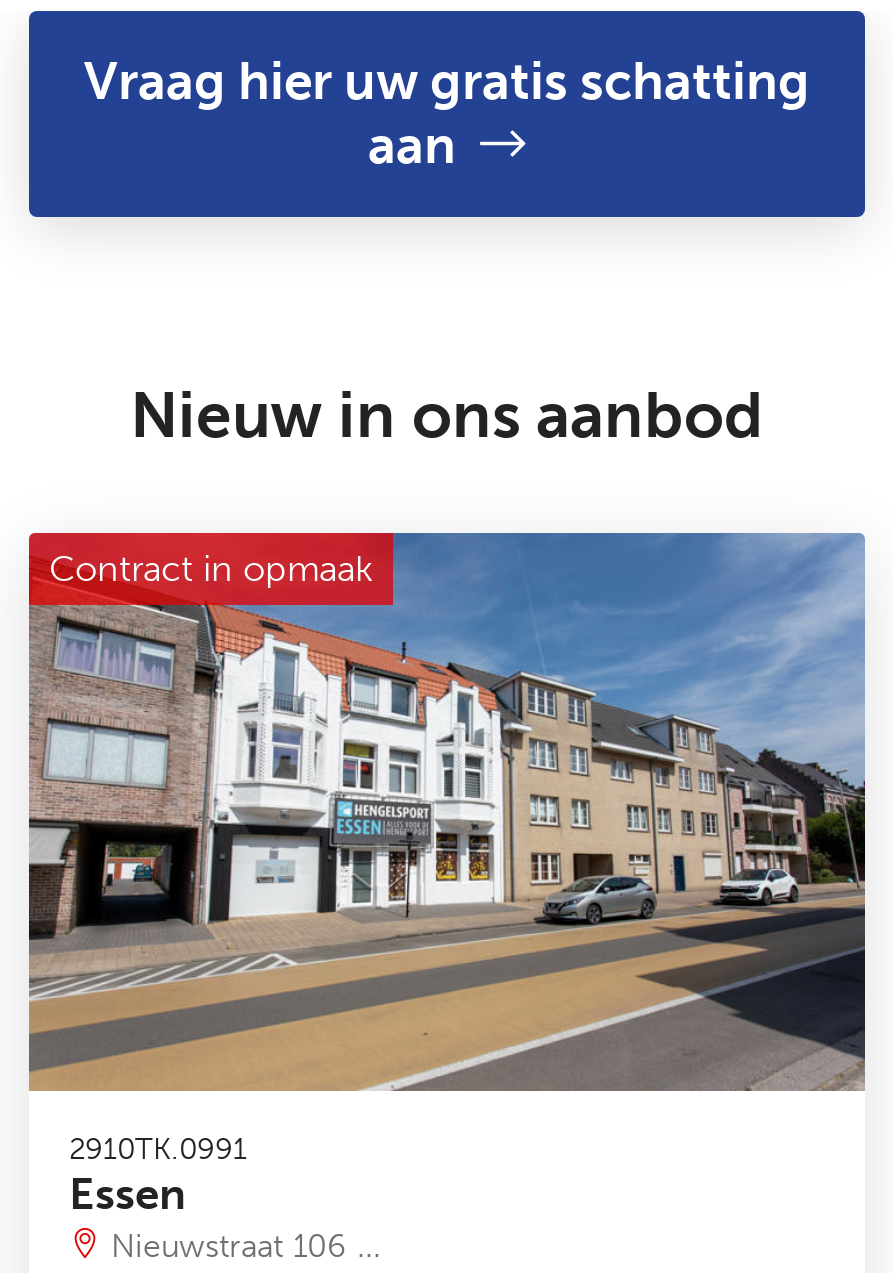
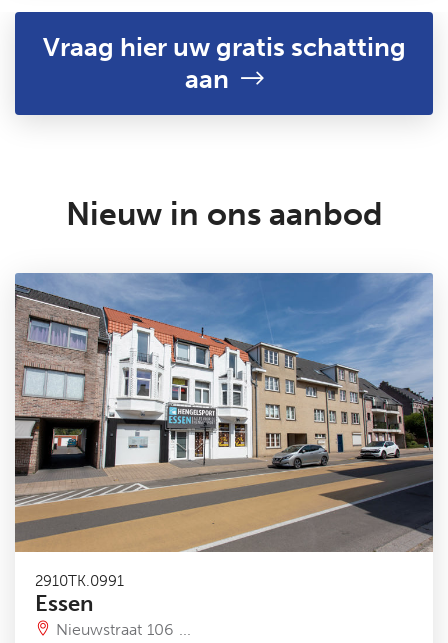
[49,546,373,590] Contract in opmaak -> none

